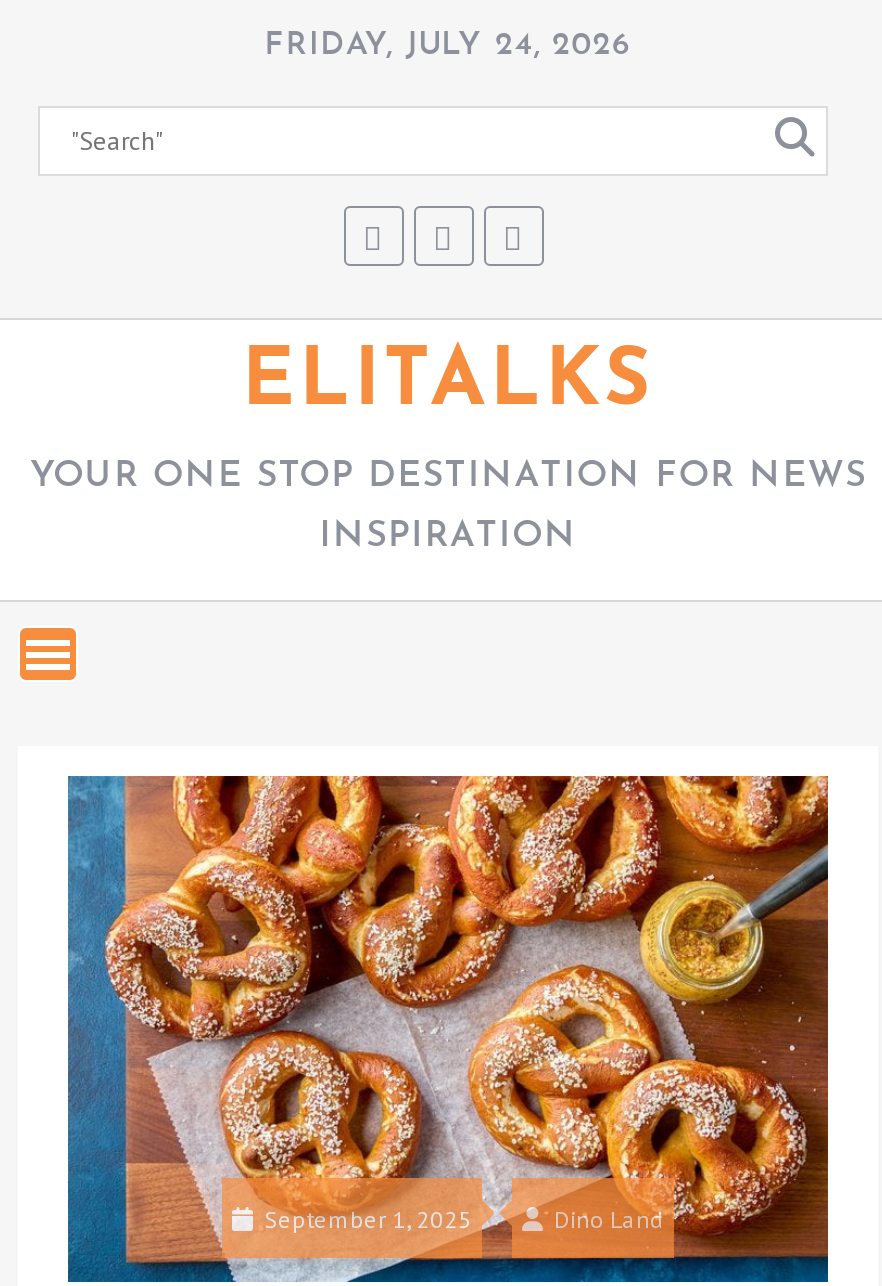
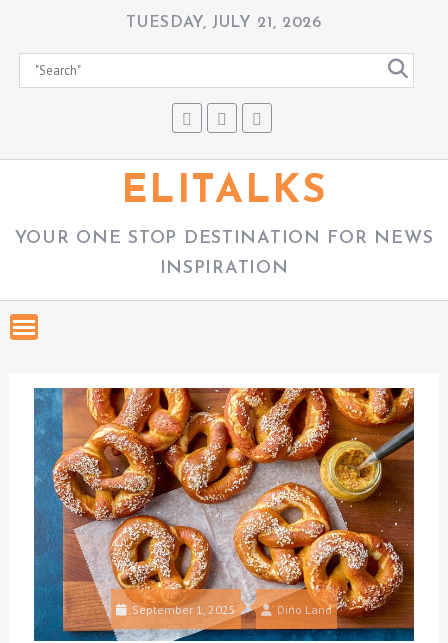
[265,30,631,62] FRIDAY, JULY 24, 2026 -> [126,15,321,31] TUESDAY, JULY 21, 2026

